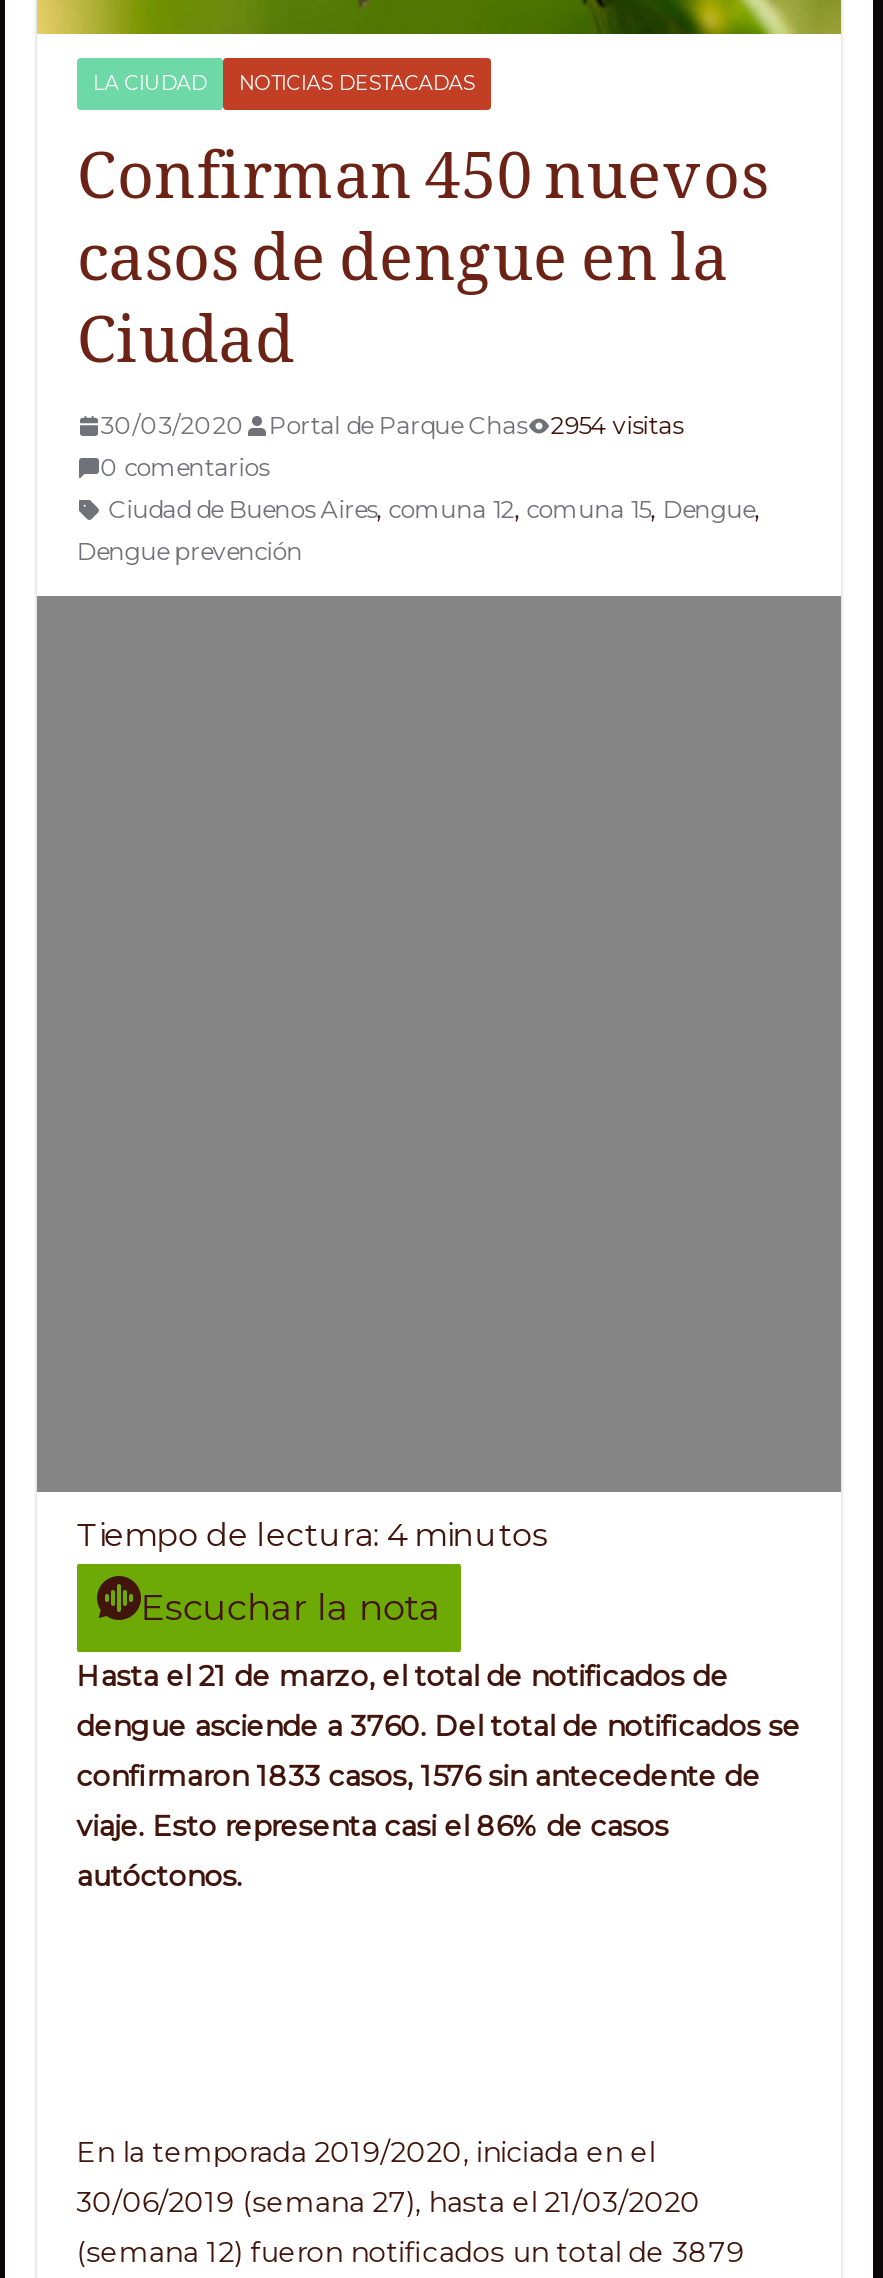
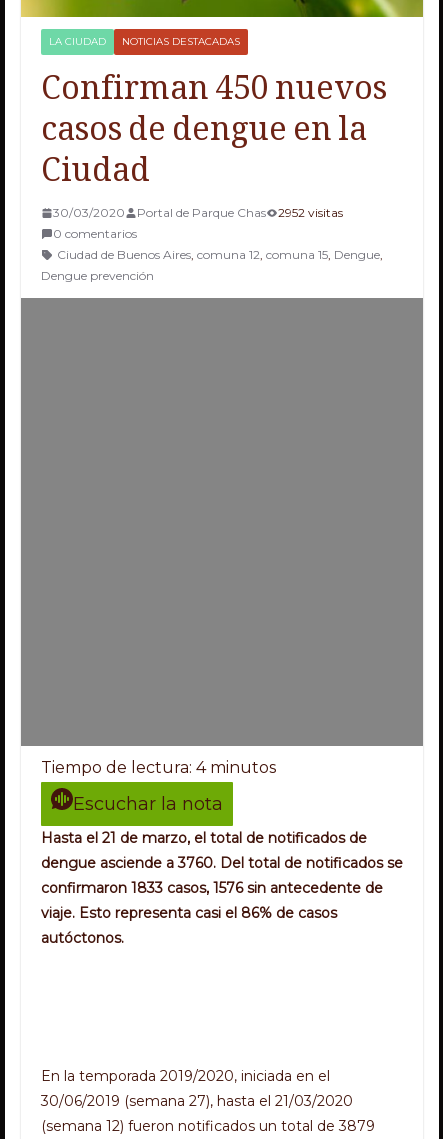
[100,410,682,440] 30/03/2020 Portal de Parque Chas 2954 visitas -> [53,205,343,220] 30/03/2020 Portal de Parque Chas 2952 visitas

